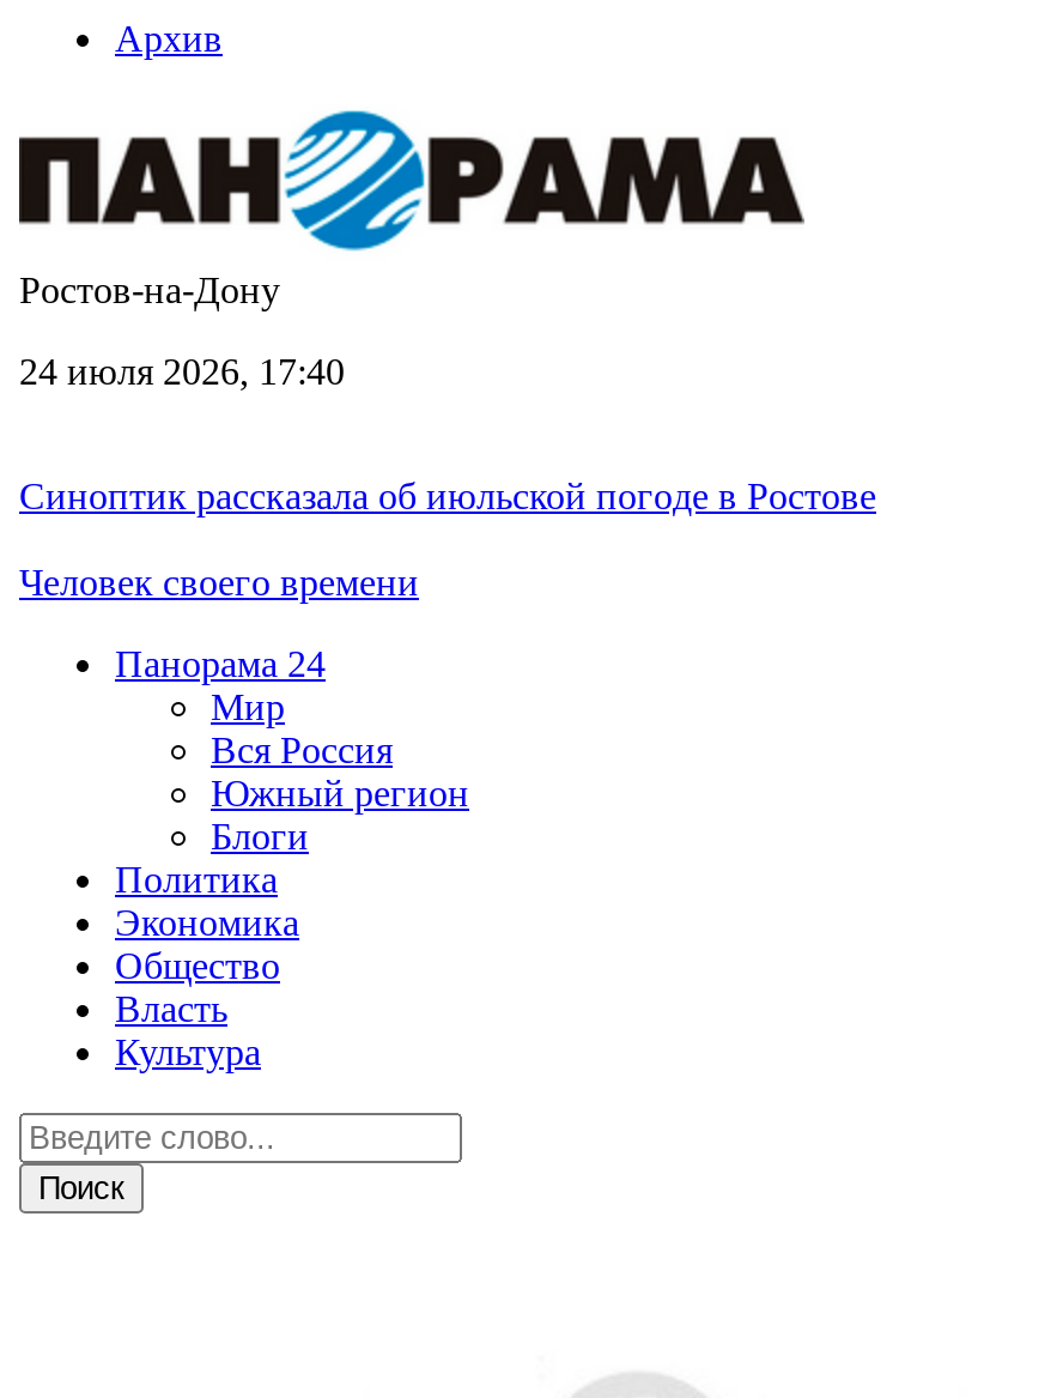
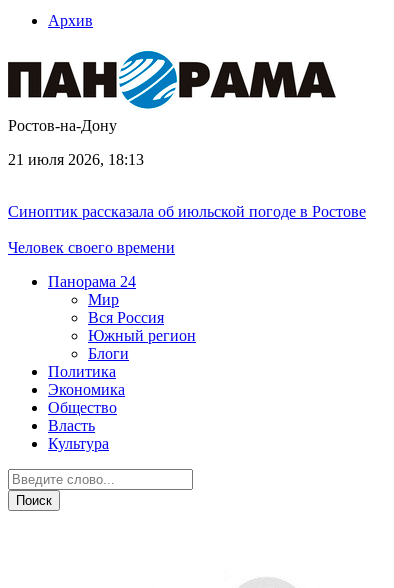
[19,352,345,392] 24 июля 2026, 17:40 -> [8,151,144,168] 21 июля 2026, 18:13

